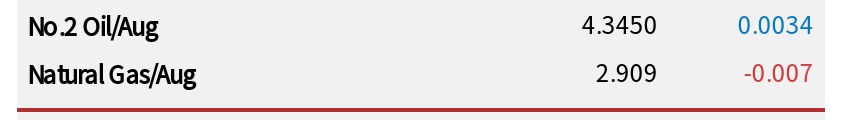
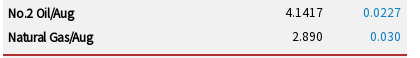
[582,6,658,40] 4.3450 -> [285,3,323,20] 4.1417
[738,6,814,40] 0.0034 -> [363,3,401,20] 0.0227
[596,54,658,88] 2.909 -> [292,27,323,44] 2.890
[744,54,814,88] -0.007 -> [370,27,401,44] 0.030

